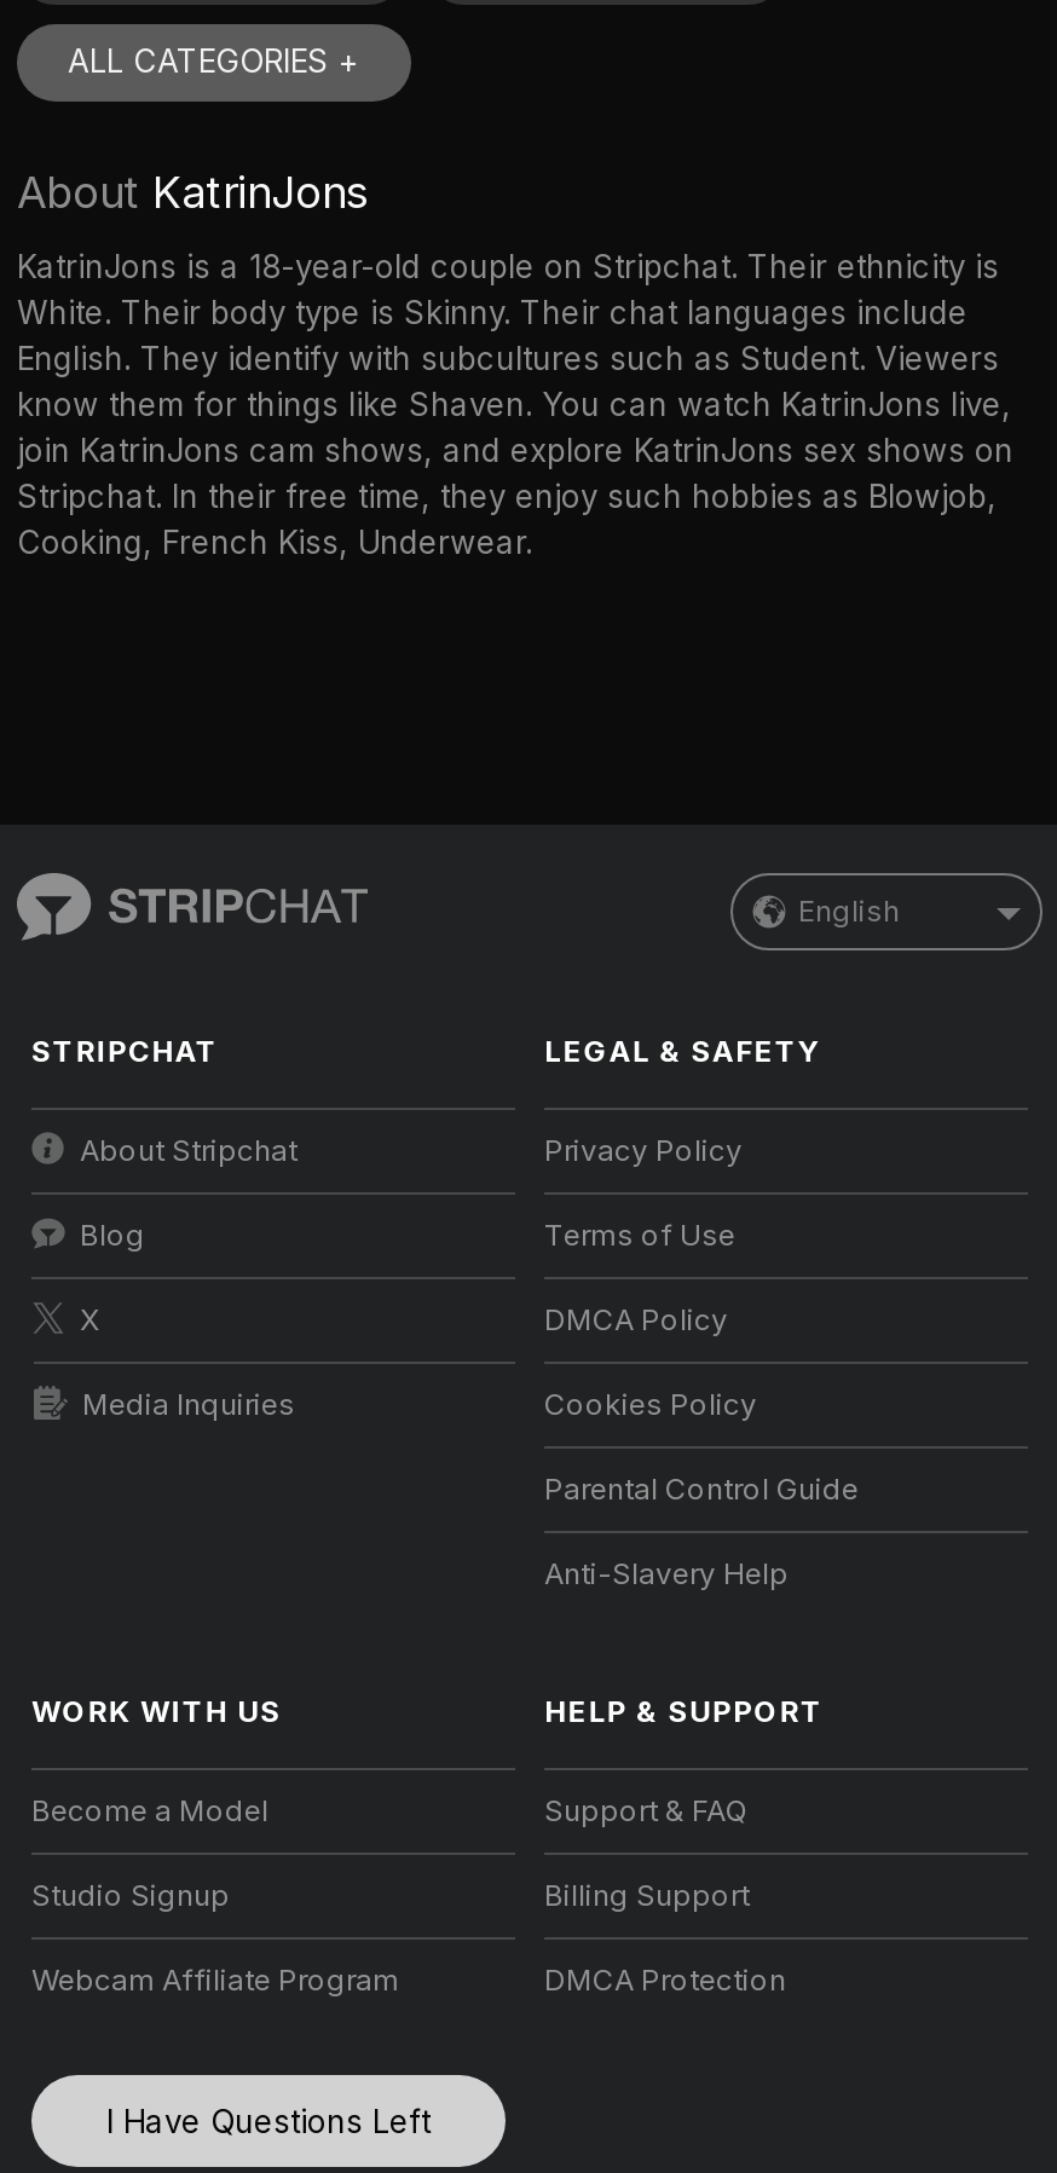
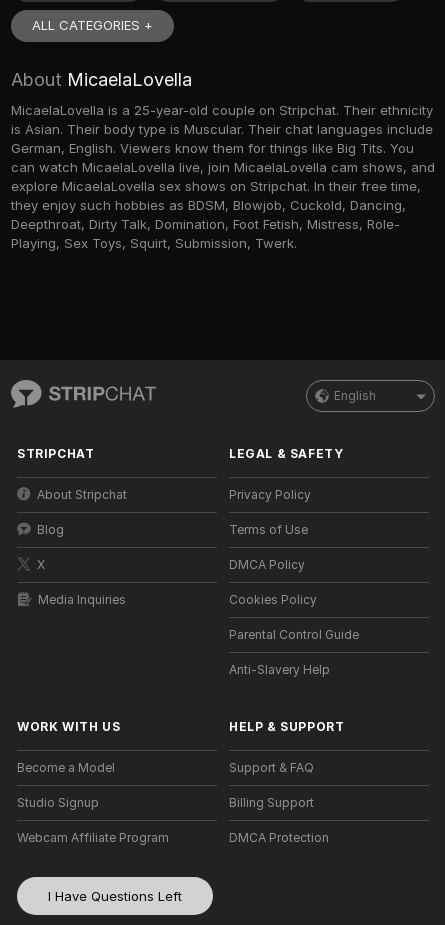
[17,167,368,218] About KatrinJons -> [11,69,192,90] About MicaelaLovella
[17,247,1013,561] KatrinJons is a 18-year-old couple on Stripchat. Their ethnicity is | White. Their body type is Skinny. Their chat languages include | English. They identify with subcultures such as Student. Viewers | know them for things like Shaven. You can watch KatrinJons live, | join KatrinJons cam shows, and explore KatrinJons sex shows on | Stripchat. In their free time, they enjoy such hobbies as Blowjob, | Cooking, French Kiss, Underwear. -> [11,102,435,251] MicaelaLovella is a 25-year-old couple on Stripchat. Their ethnicity | is Asian. Their body type is Muscular. Their chat languages include | German, English. Viewers know them for things like Big Tits. You | can watch MicaelaLovella live, join MicaelaLovella cam shows, and | explore MicaelaLovella sex shows on Stripchat. In their free time, | they enjoy such hobbies as BDSM, Blowjob, Cuckold, Dancing, | Deepthroat, Dirty Talk, Domination, Foot Fetish, Mistress, Role- | Playing, Sex Toys, Squirt, Submission, Twerk.

